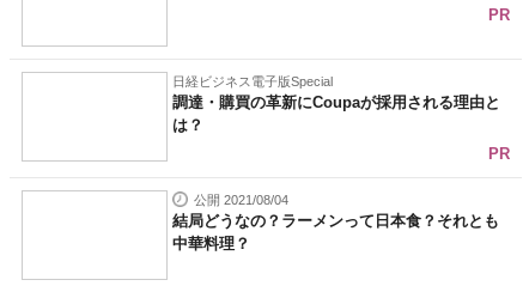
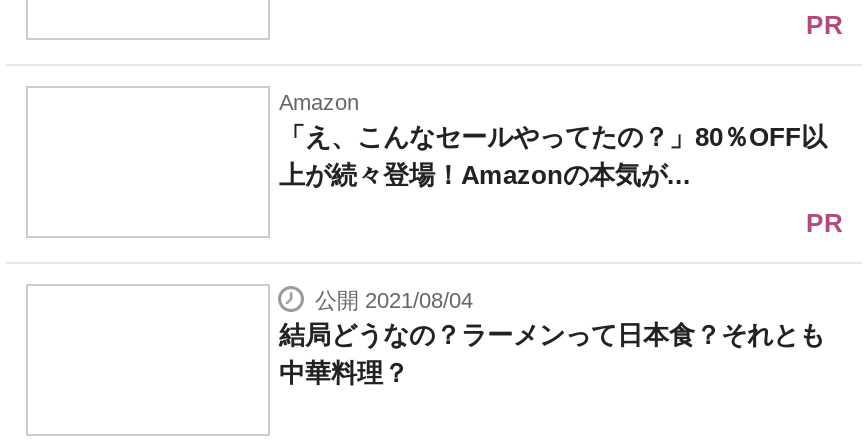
[173,74,501,134] 日経ビジネス電子版Special | 調達・購買の革新にCoupaが採用される理由と | は？ -> [279,91,827,191] Amazon | 「え、こんなセールやってたの？」80％OFF以 | 上が続々登場！Amazonの本気が...

